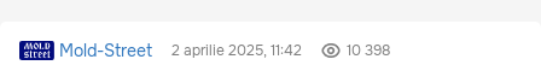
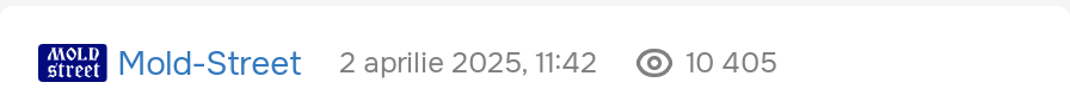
[347,41,390,60] 10 398 -> [686,44,777,82] 10 405

